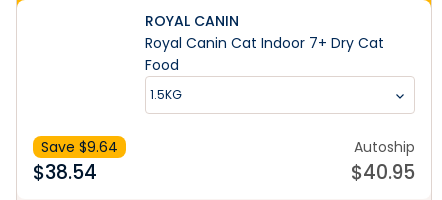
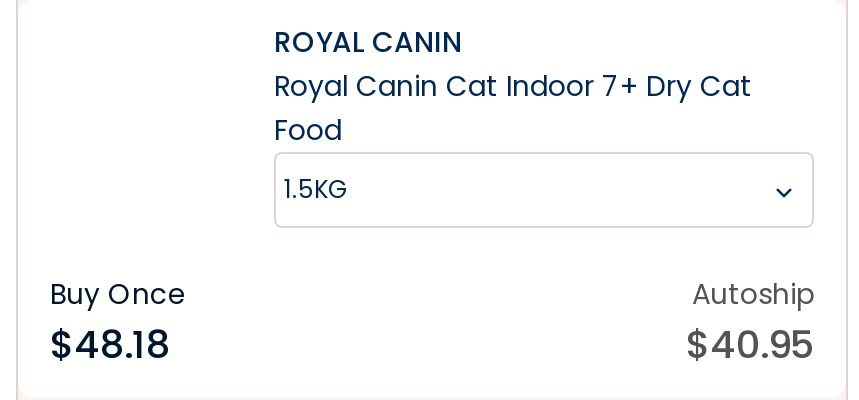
[33,137,118,186] Save $9.64 | $38.54 -> [50,274,186,372] Buy Once | $48.18

